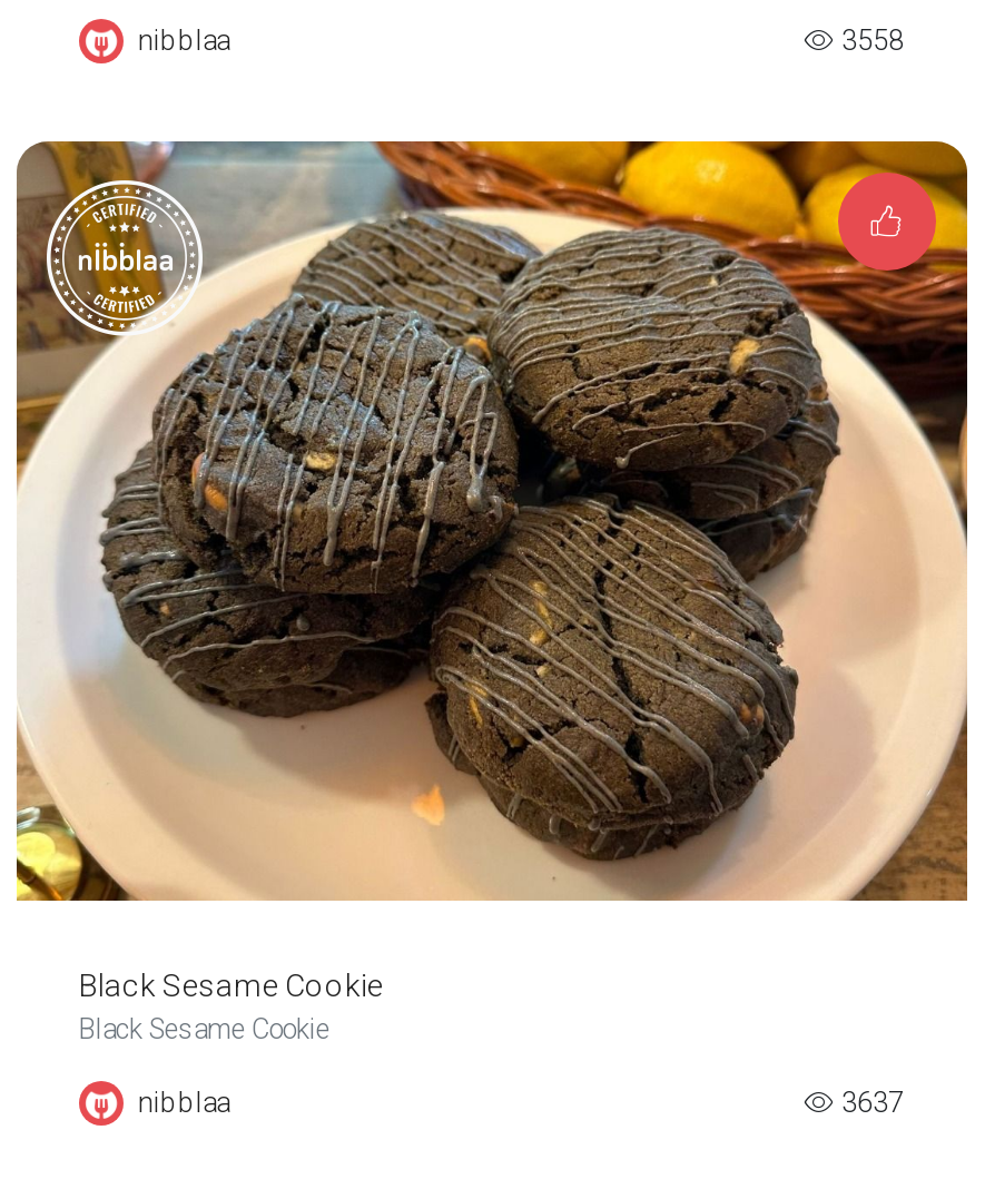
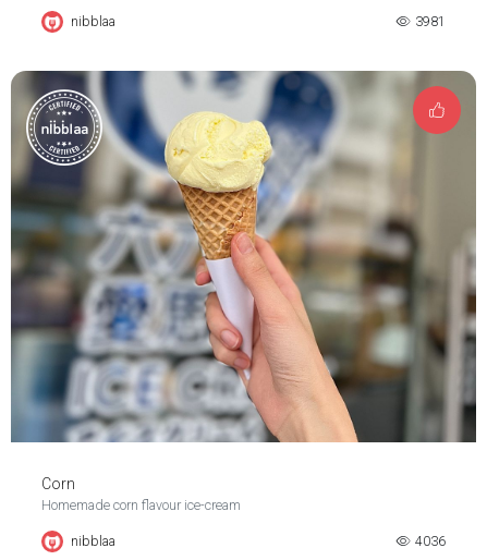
[841,22,904,56] 3558 -> [415,13,445,29] 3981
[14,139,969,1046] [image] | Black Sesame Cookie | Black Sesame Cookie -> [10,70,477,513] [image] | Corn | Homemade corn flavour ice-cream
[841,1086,904,1119] 3637 -> [415,533,445,549] 4036

